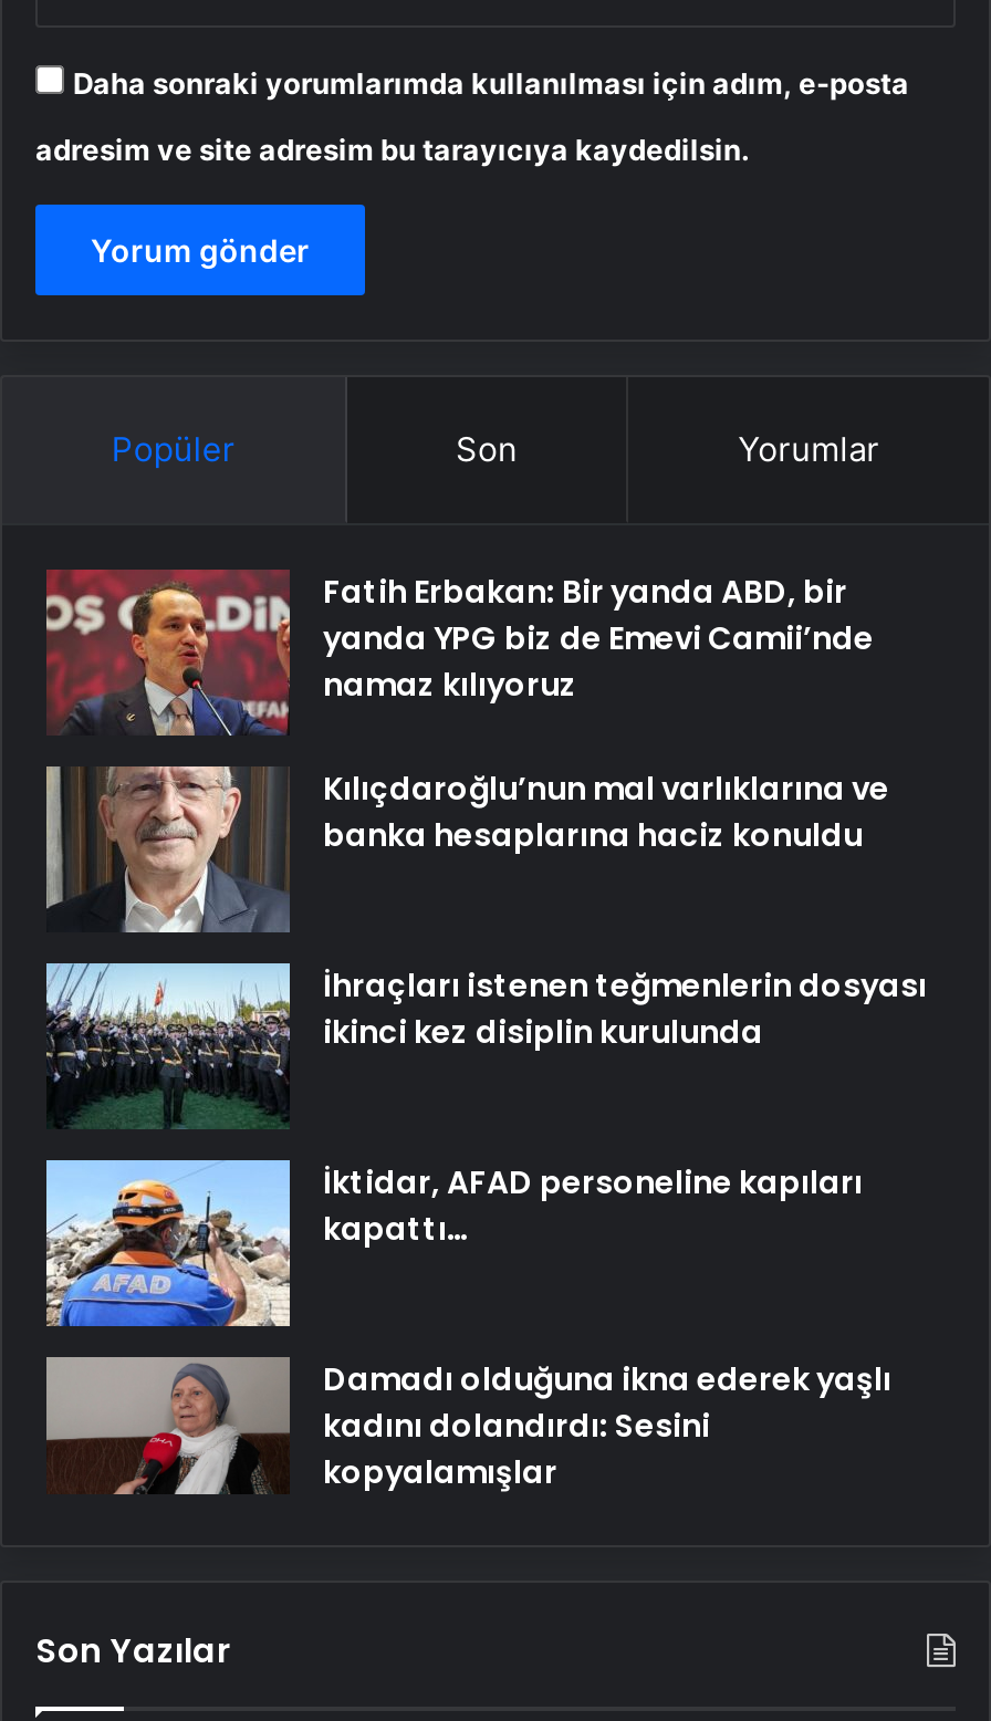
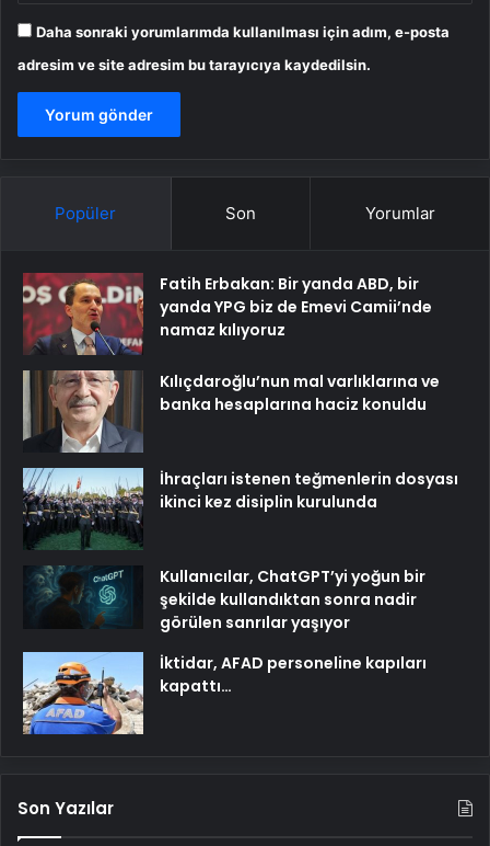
none -> [23,565,425,636] [image] | Kullanıcılar, ChatGPT’yi yoğun bir | şekilde kullandıktan sonra nadir | görülen sanrılar yaşıyor
moved [42,1160,863,1331] -> [21,652,427,736]: [image] | İktidar, AFAD personeline kapıları | kapattı…
[44,1355,891,1496] [image] | Damadı olduğuna ikna ederek yaşlı | kadını dolandırdı: Sesini | kopyalamışlar -> none

